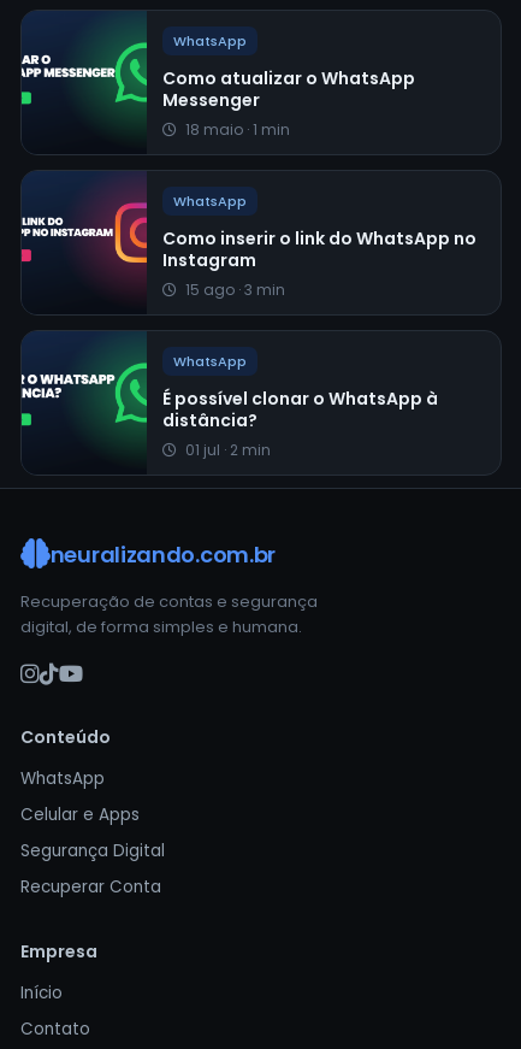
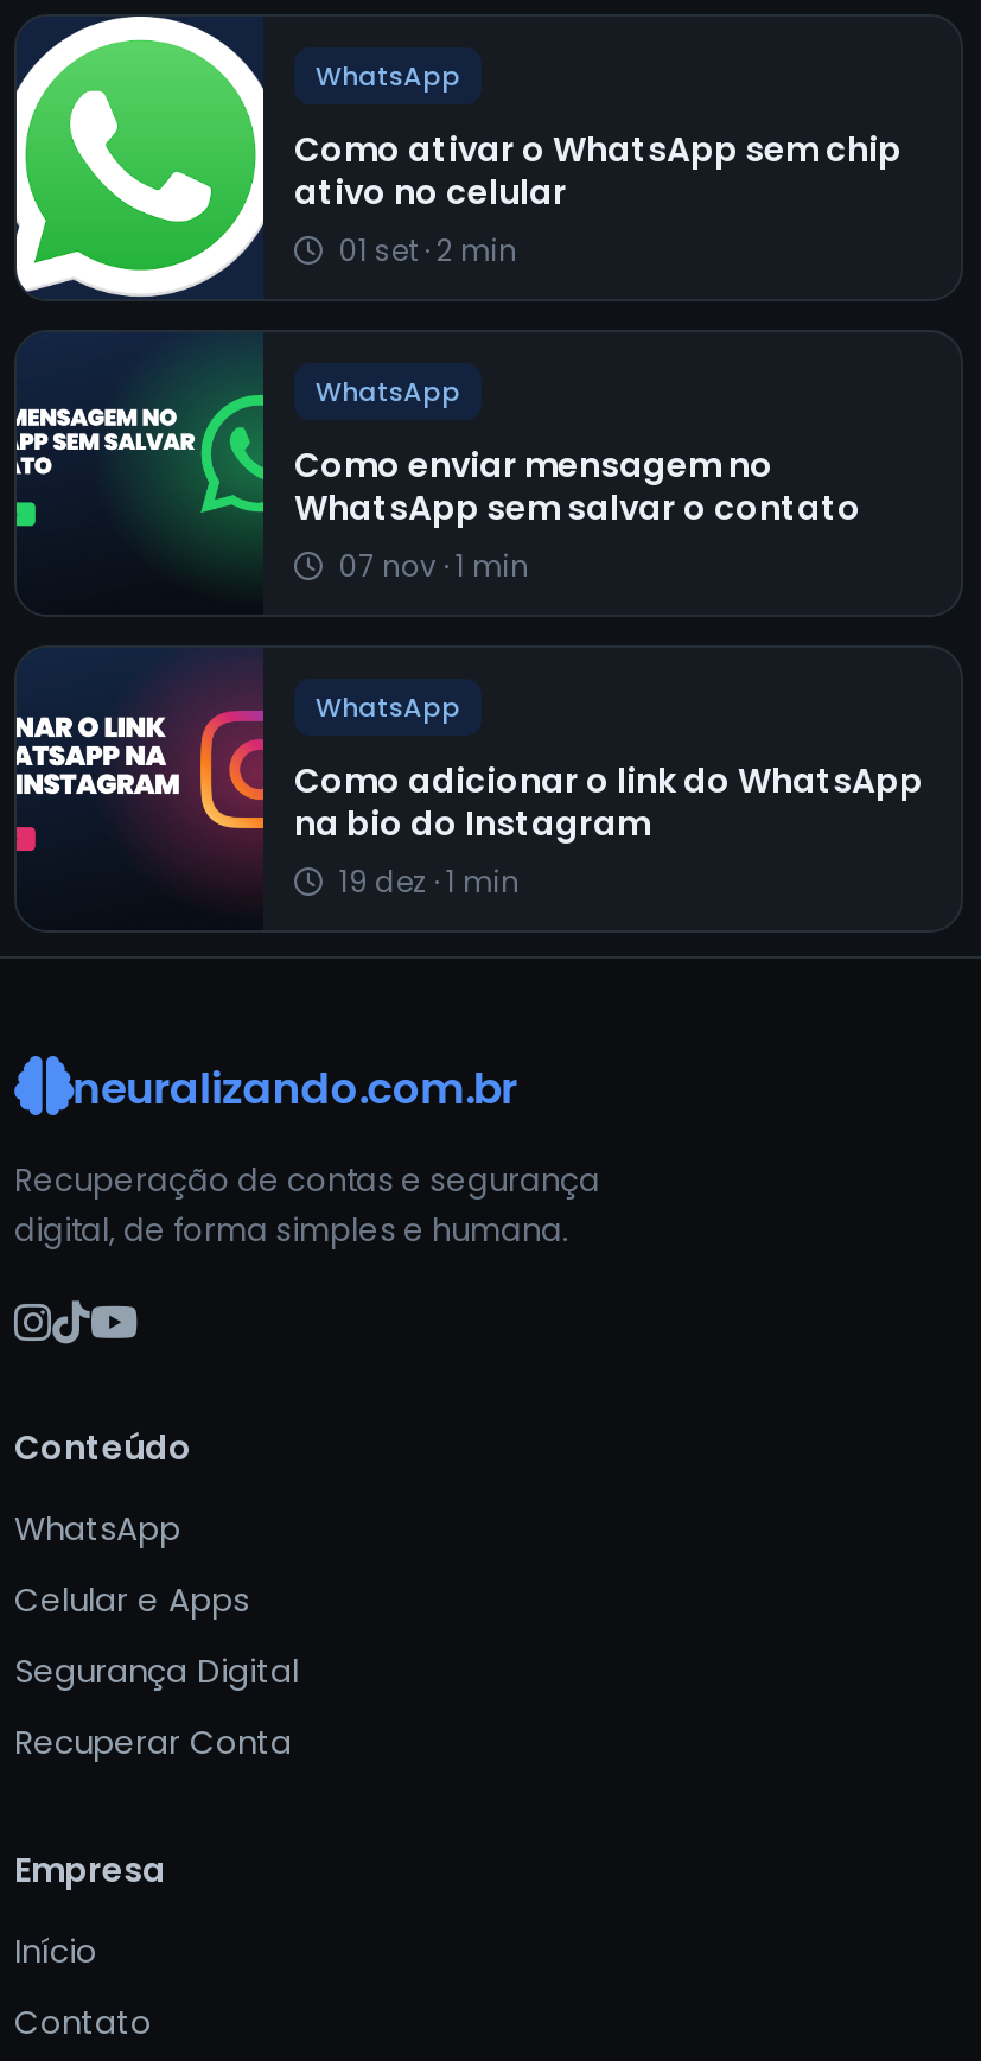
[20,11,415,154] [image] | Como atualizar o WhatsApp | Messenger | 18 maio · 1 min -> [14,14,902,299] [image] | Como ativar o WhatsApp sem chip | ativo no celular | 01 set · 2 min
[20,176,476,300] [image] | Como inserir o link do WhatsApp no | Instagram | 15 ago · 3 min -> [14,358,861,587] [image] | Como enviar mensagem no | WhatsApp sem salvar o contato | 07 nov · 1 min
[20,337,438,461] [image] | É possível clonar o WhatsApp à | distância? | 01 jul · 2 min -> [14,672,923,903] [image] | Como adicionar o link do WhatsApp | na bio do Instagram | 19 dez · 1 min

